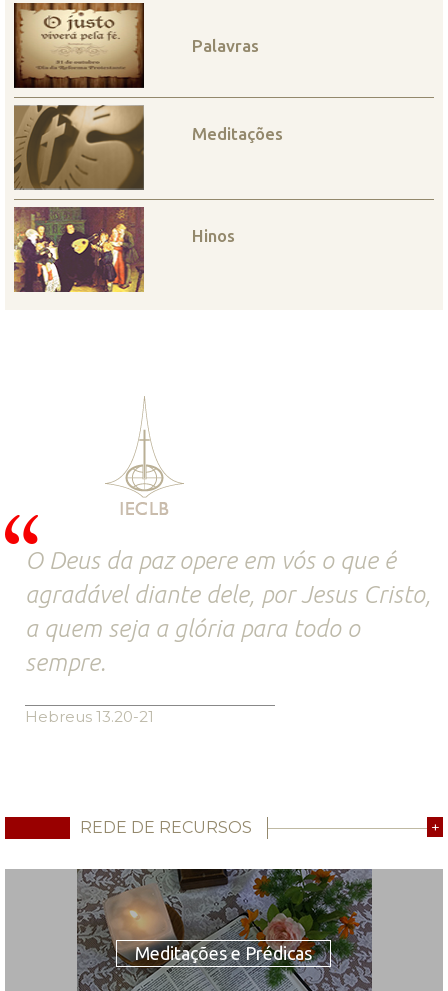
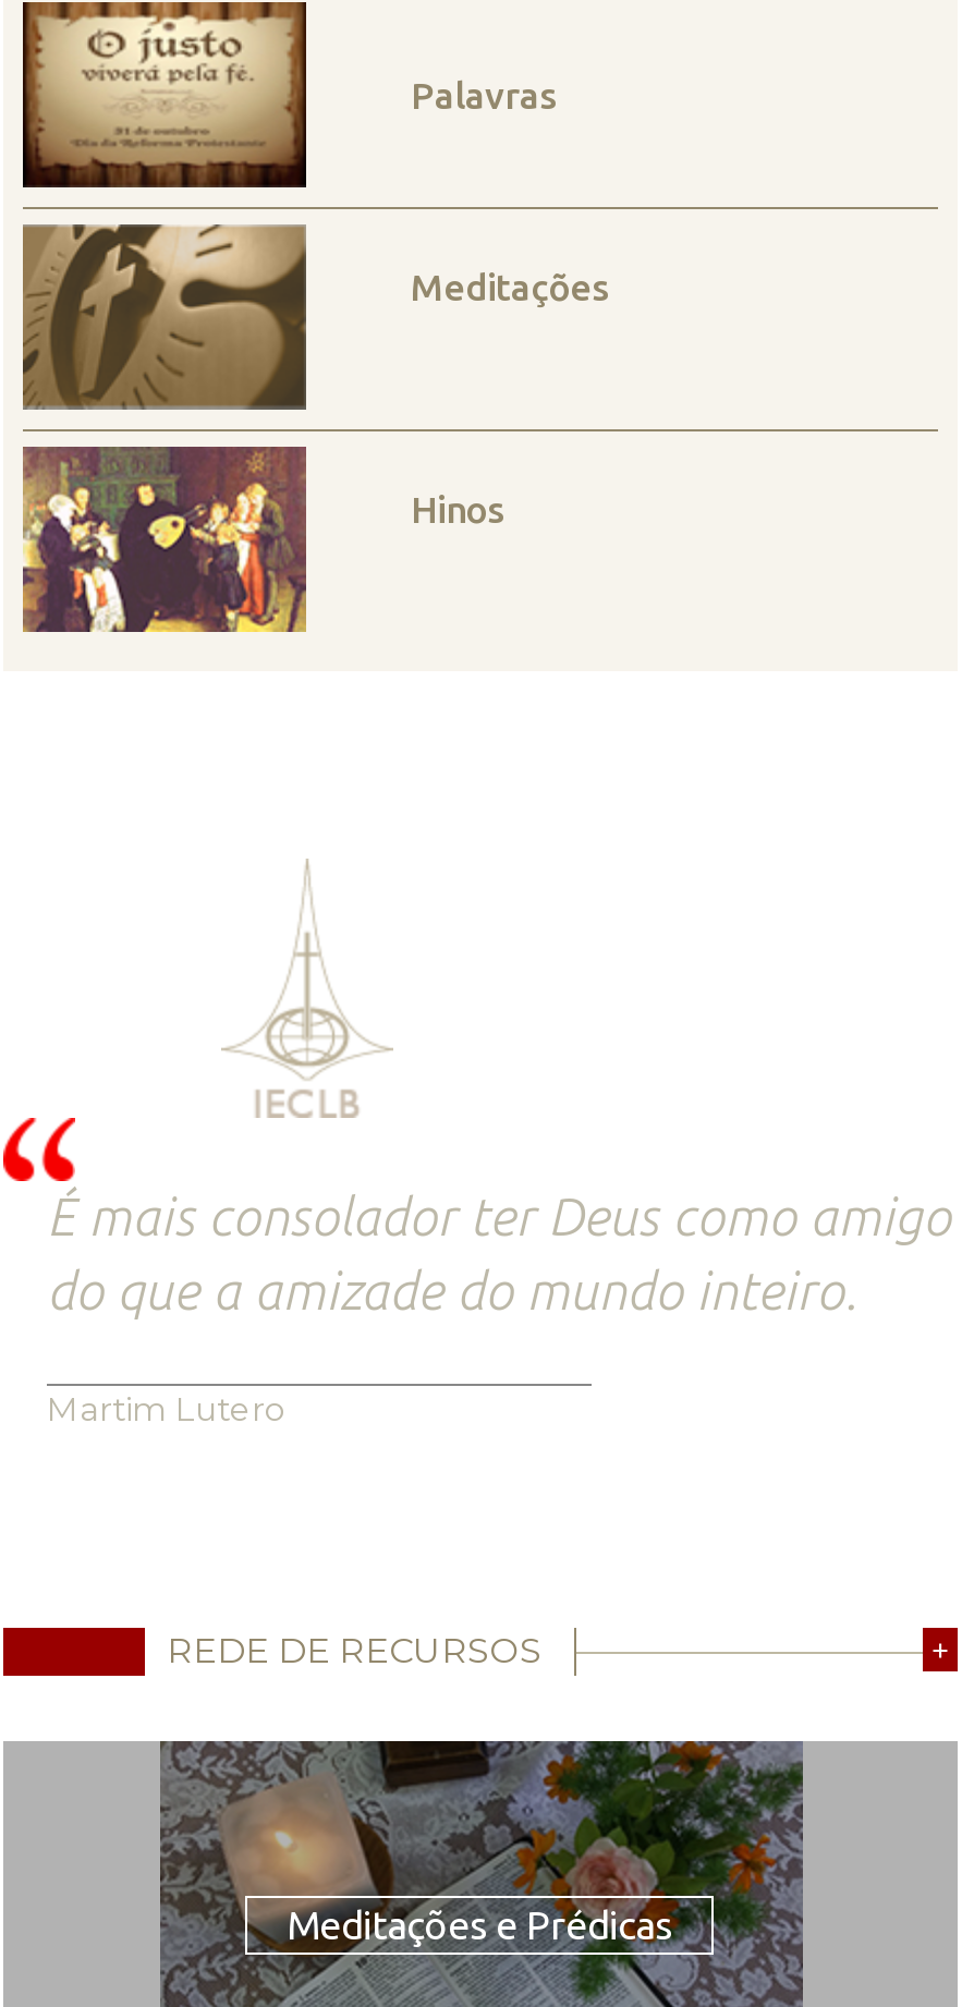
[25,547,431,676] O Deus da paz opere em vós o que é | agradável diante dele, por Jesus Cristo, | a quem seja a glória para todo o | sempre. -> [47,1187,951,1320] É mais consolador ter Deus como amigo | do que a amizade do mundo inteiro.
[25,707,154,726] Hebreus 13.20-21 -> [47,1388,287,1429] Martim Lutero

